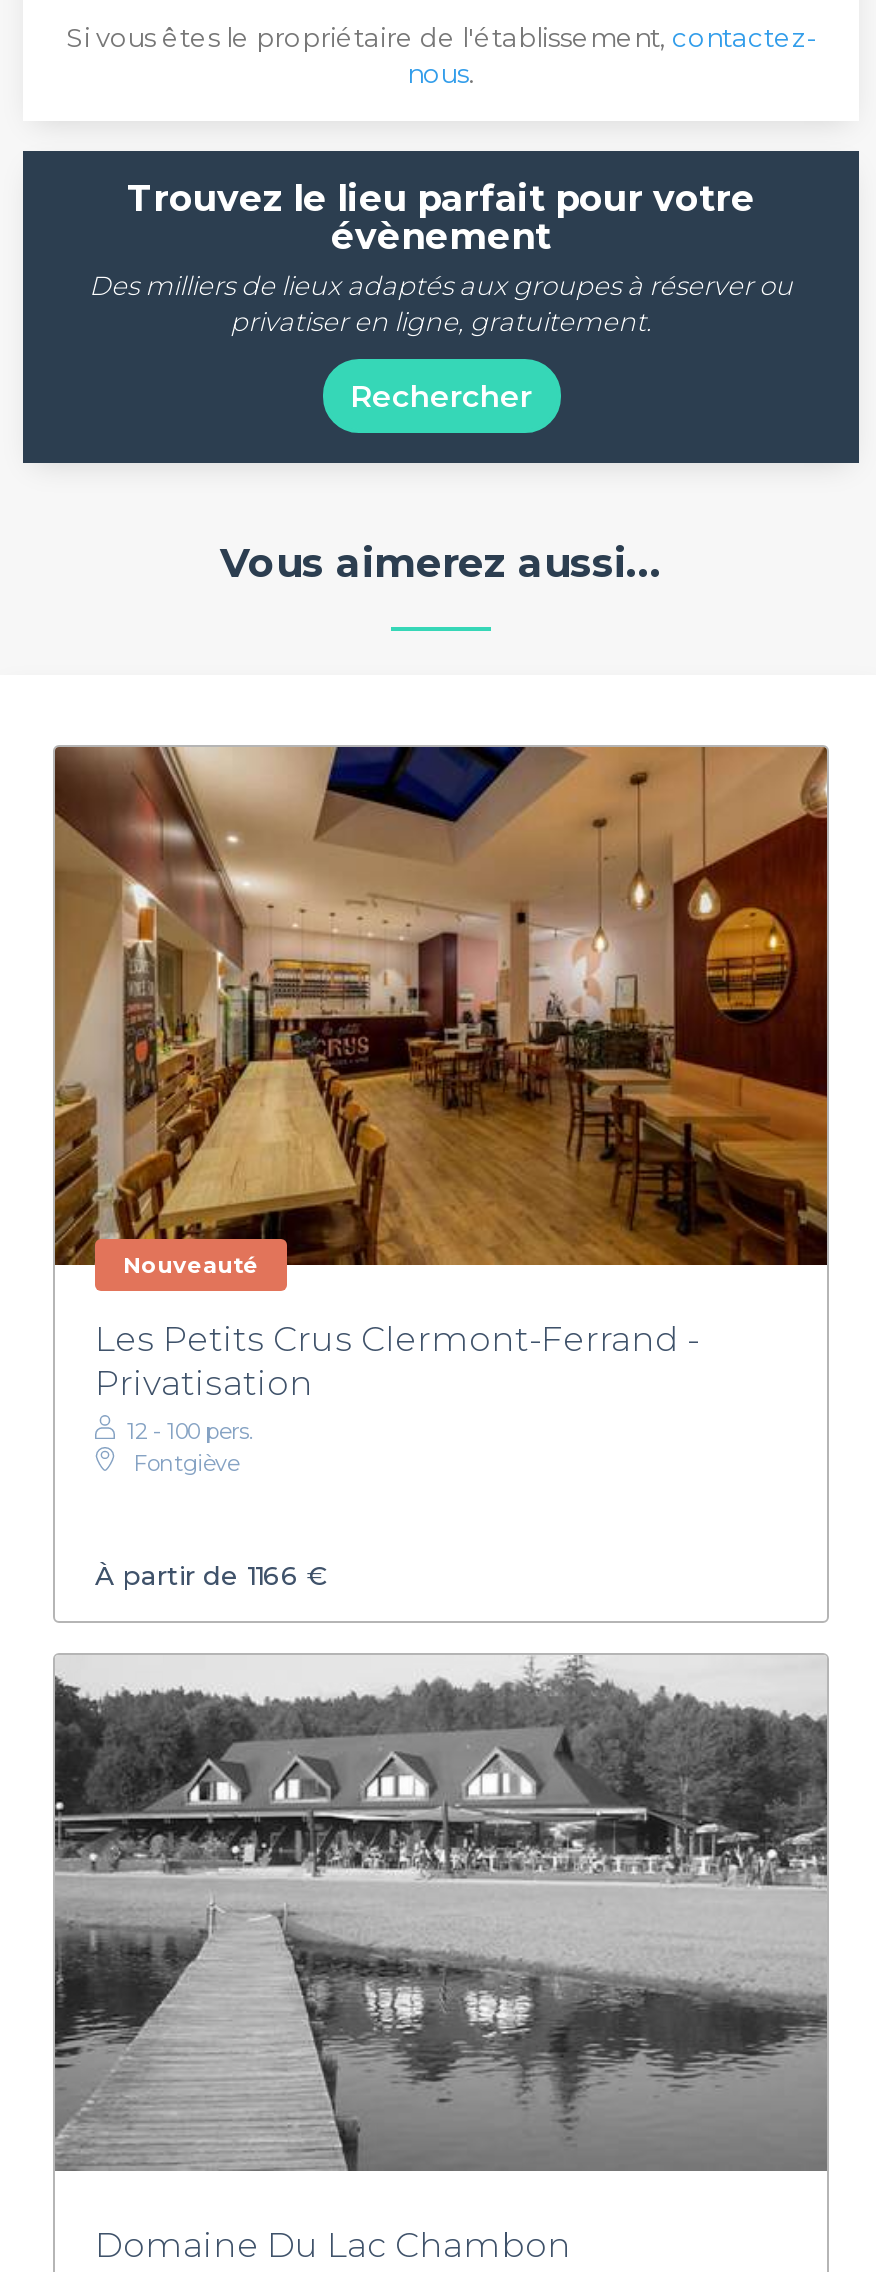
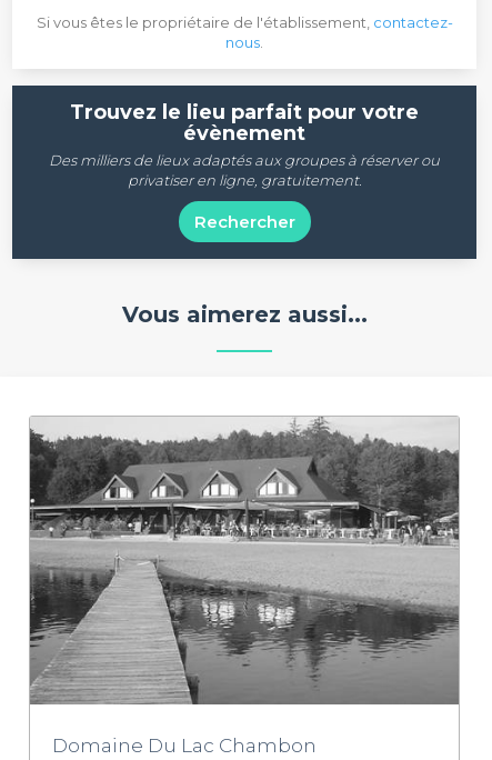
[53,745,829,1476] [image] | Nouveauté | Les Petits Crus Clermont-Ferrand - | Privatisation | 12 - 100 pers. | Fontgiève -> none
[95,1559,327,1591] À partir de 1166 € -> none

